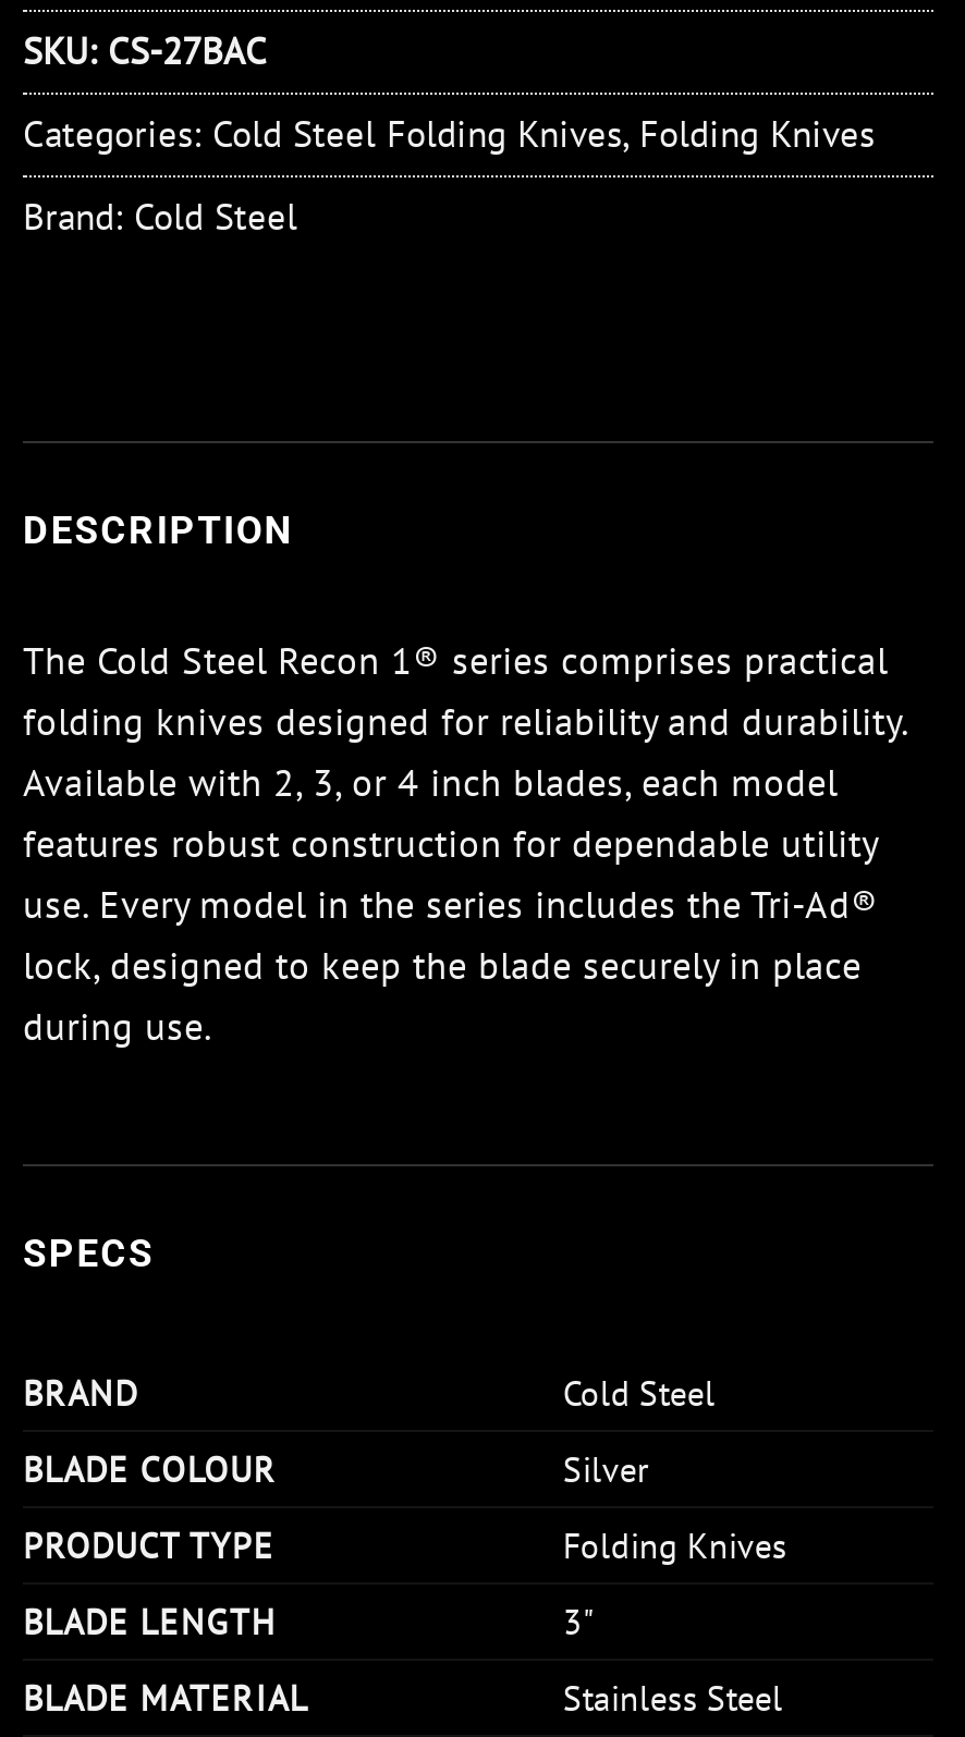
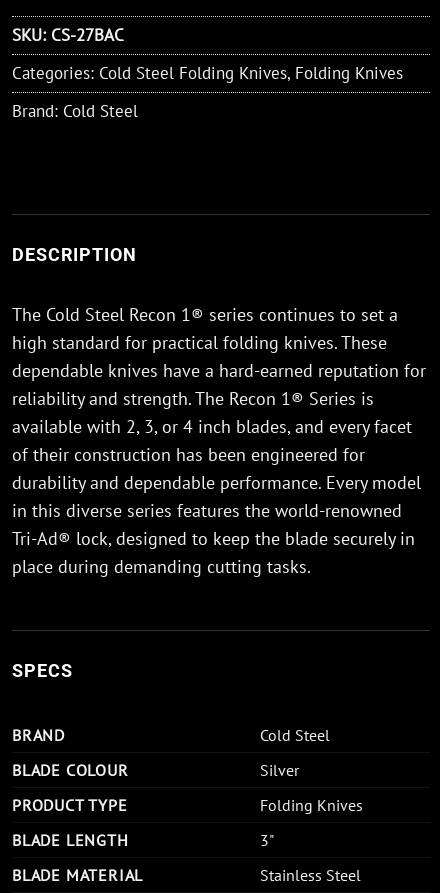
[23,635,907,1051] The Cold Steel Recon 1® series comprises practical | folding knives designed for reliability and durability. | Available with 2, 3, or 4 inch blades, each model | features robust construction for dependable utility | use. Every model in the series includes the Tri-Ad® | lock, designed to keep the blade securely in place | during use. -> [12,303,426,578] The Cold Steel Recon 1® series continues to set a | high standard for practical folding knives. These | dependable knives have a hard-earned reputation for | reliability and strength. The Recon 1® Series is | available with 2, 3, or 4 inch blades, and every facet | of their construction has been engineered for | durability and dependable performance. Every model | in this diverse series features the world-renowned | Tri-Ad® lock, designed to keep the blade securely in | place during demanding cutting tasks.

